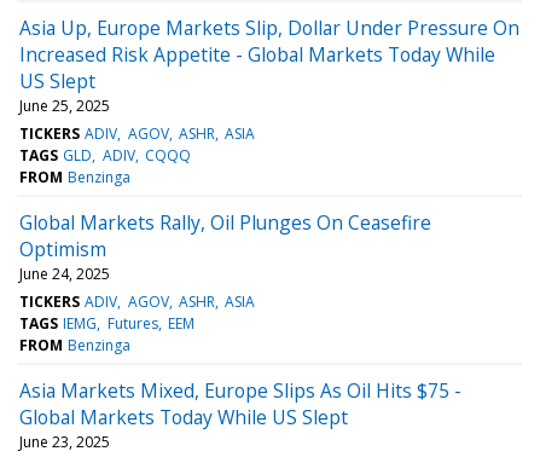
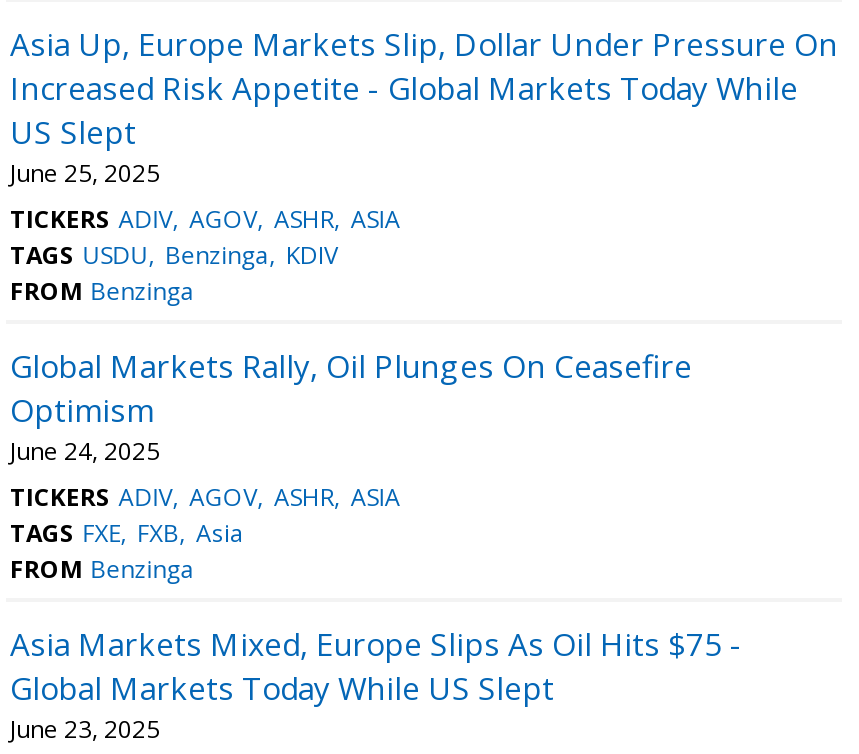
[19,145,191,165] TAGS GLD ADIV CQQQ -> [10,238,338,272] TAGS USDU Benzinga KDIV
[19,313,194,333] TAGS IEMG Futures EEM -> [10,516,244,550] TAGS FXE FXB Asia

